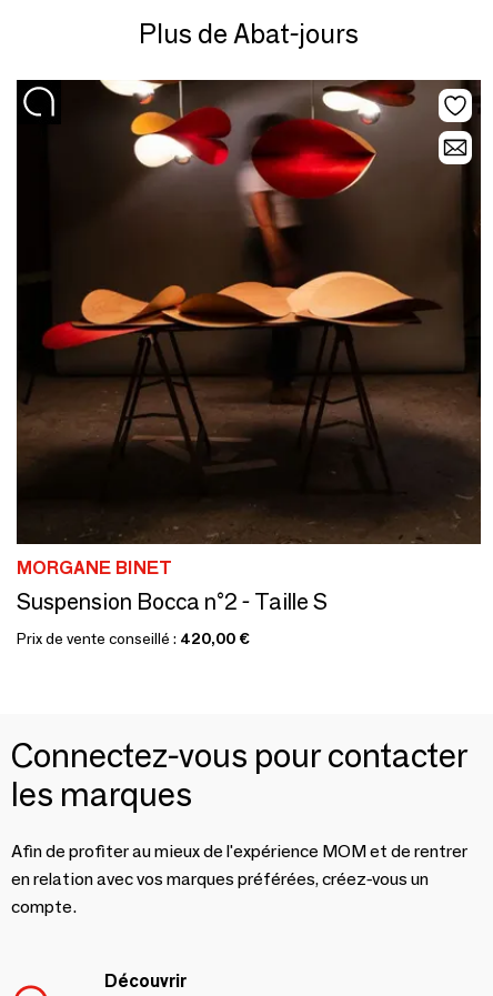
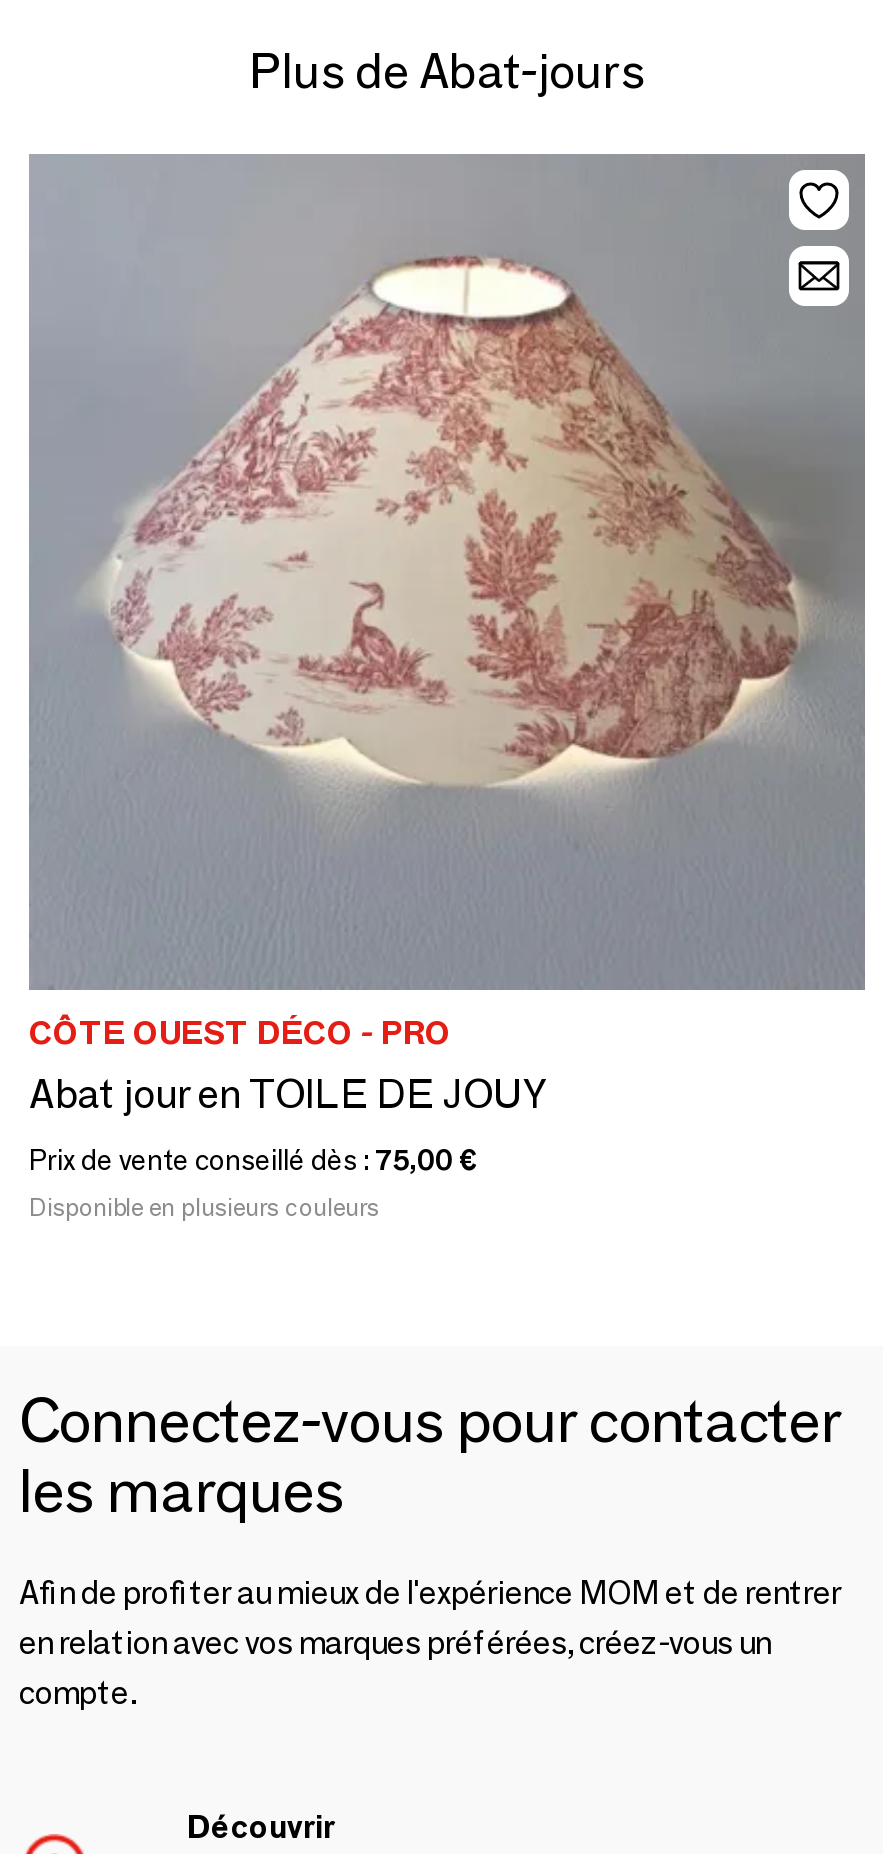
[17,80,482,615] [image] | MORGANE BINET | Suspension Bocca n°2 - Taille S -> [27,152,867,1118] [image] | CÔTE OUEST DÉCO - PRO | Abat jour en TOILE DE JOUY
[17,629,250,649] Prix de vente conseillé : 420,00 € -> [29,1142,479,1222] Prix de vente conseillé dès : 75,00 € | Disponible en plusieurs couleurs

